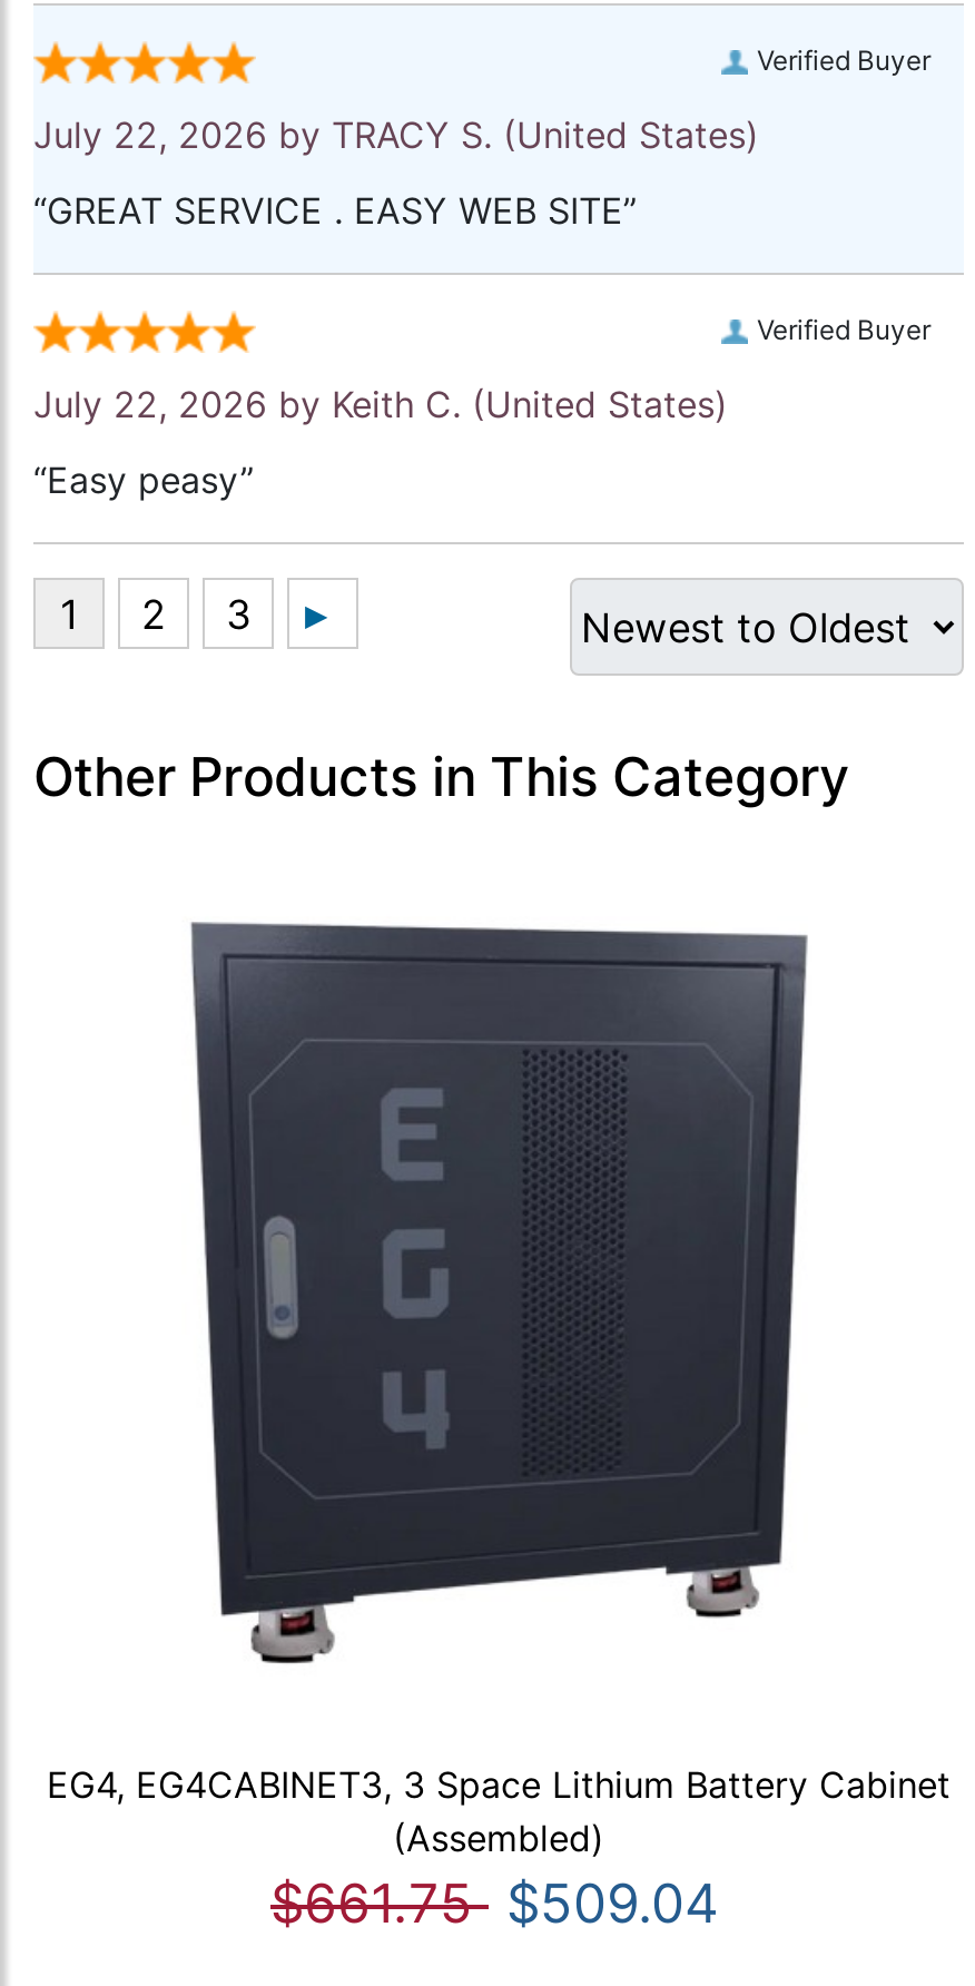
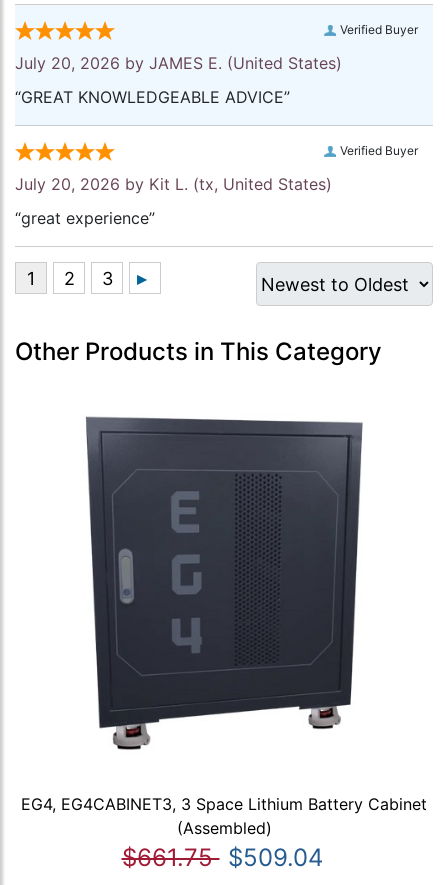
[33,112,759,157] July 22, 2026 by TRACY S. (United States) -> [15,53,342,73] July 20, 2026 by JAMES E. (United States)
[33,188,637,233] “GREAT SERVICE . EASY WEB SITE” -> [15,87,290,107] “GREAT KNOWLEDGEABLE ADVICE”
[33,382,728,426] July 22, 2026 by Keith C. (United States) -> [15,174,332,194] July 20, 2026 by Kit L. (tx, United States)
[33,458,254,502] “Easy peasy” -> [15,208,155,228] “great experience”

